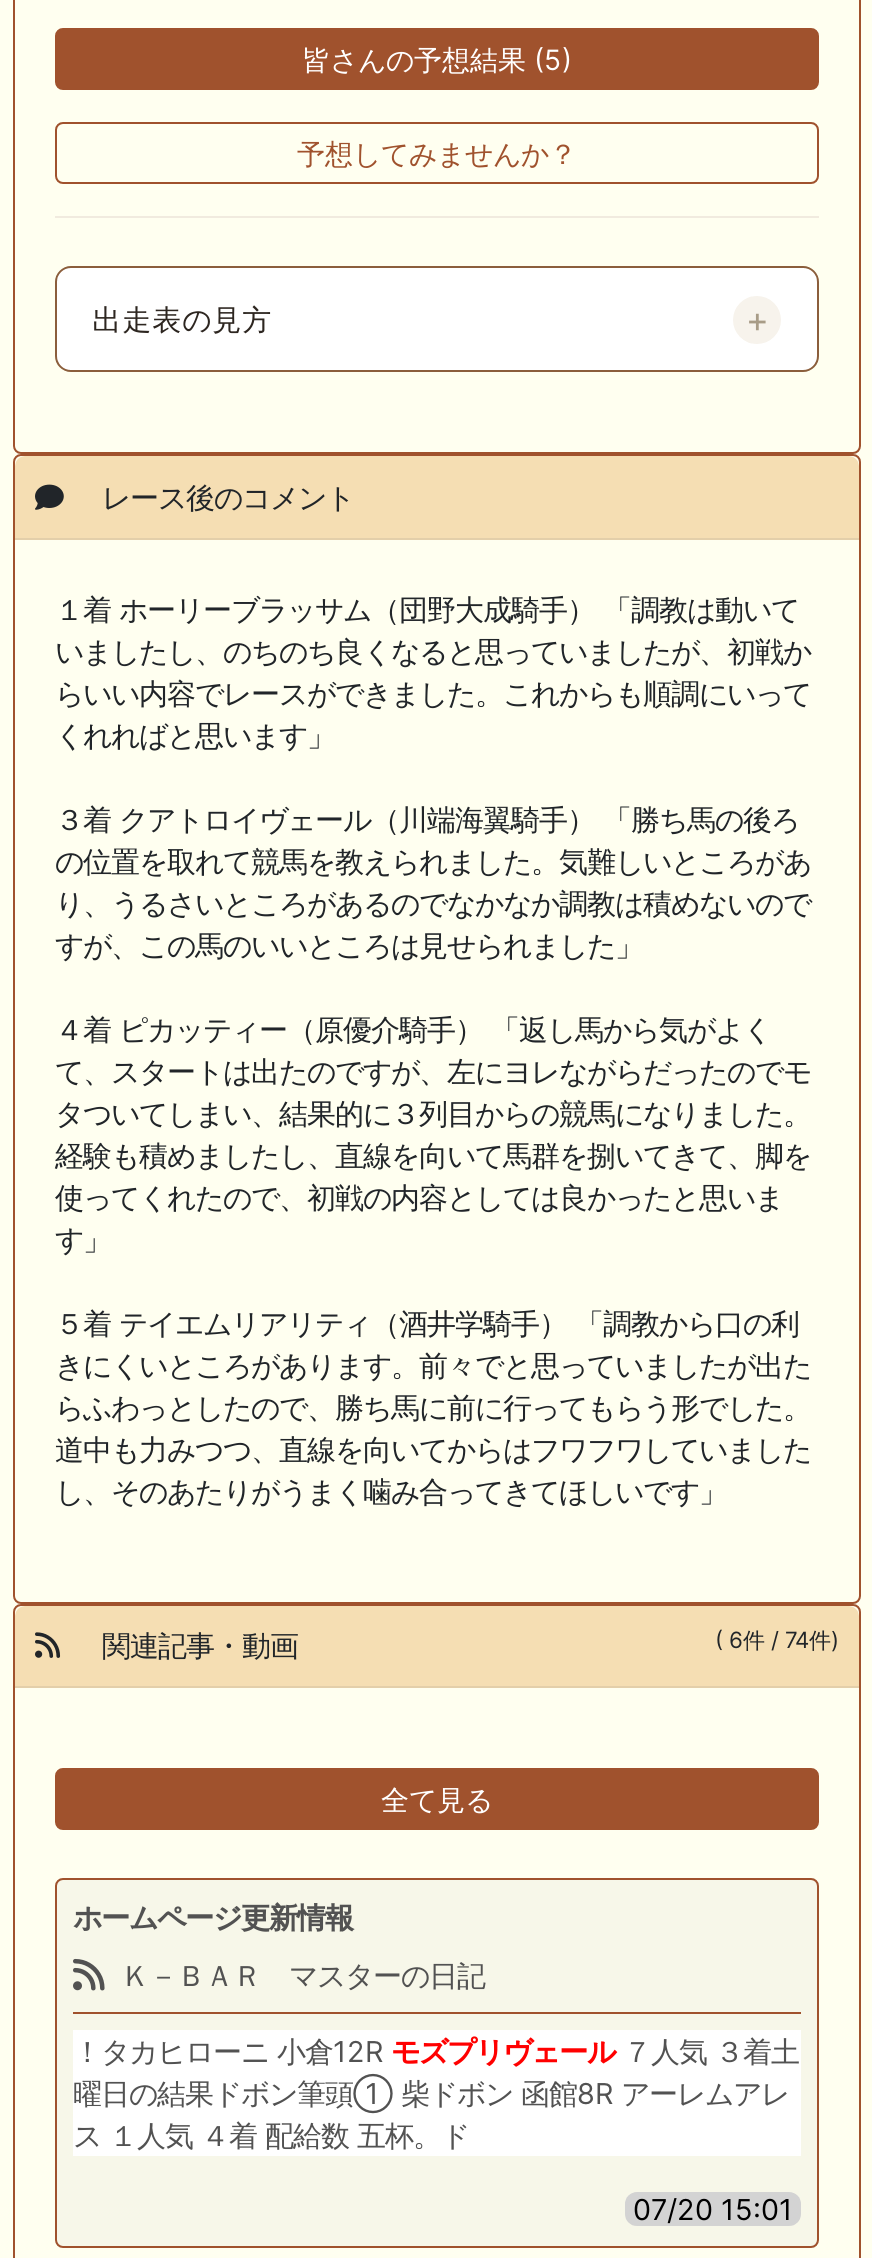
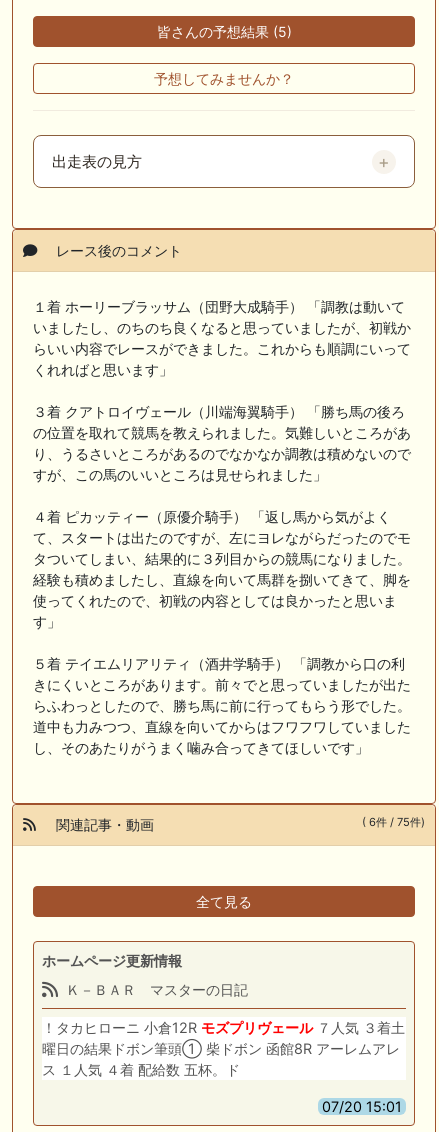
[715,1626,839,1654] ( 6件 / 74件) -> [362,815,425,829] ( 6件 / 75件)

